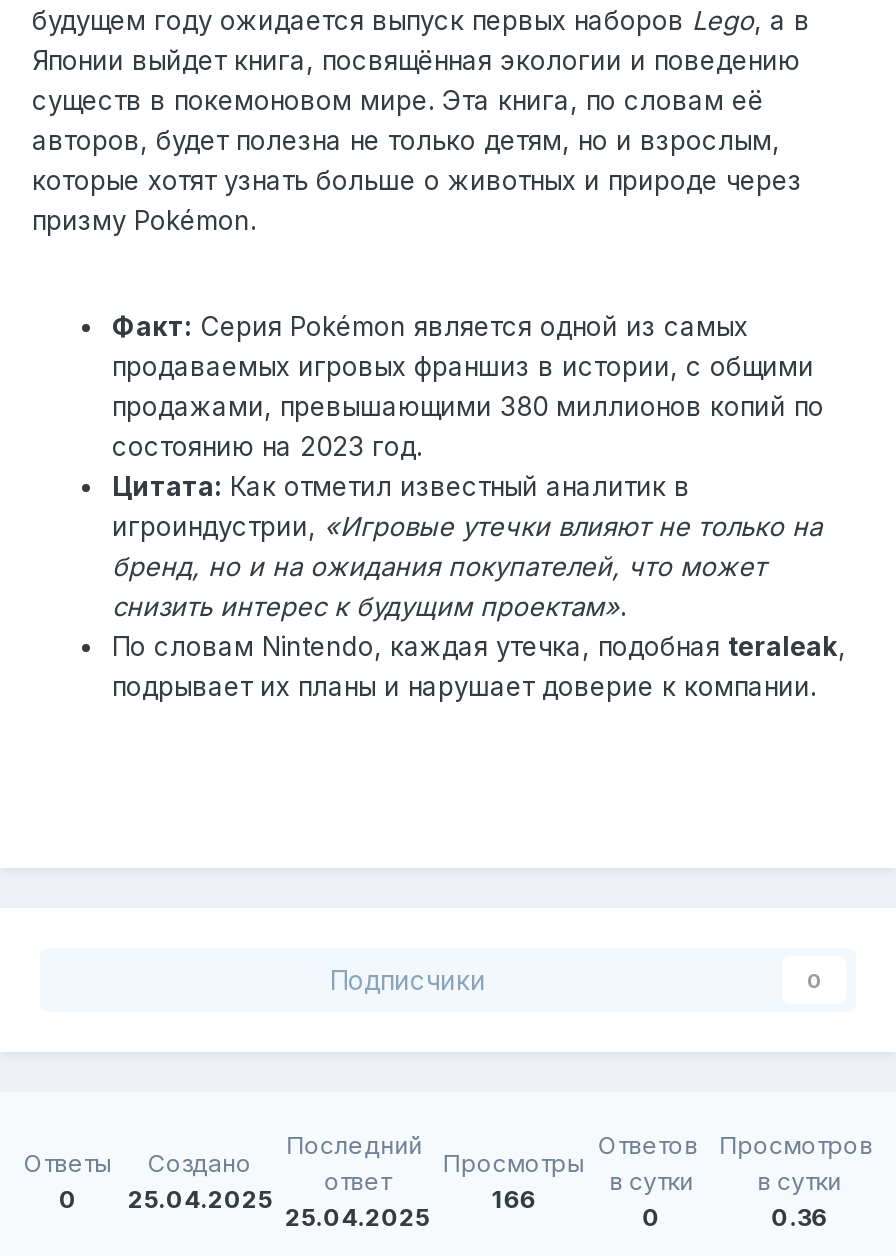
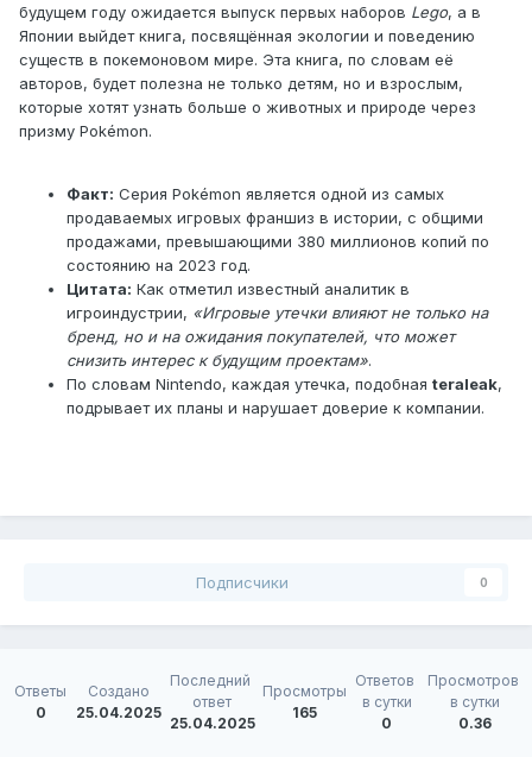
[492,1185,536,1215] 166 -> [293,704,318,722] 165

